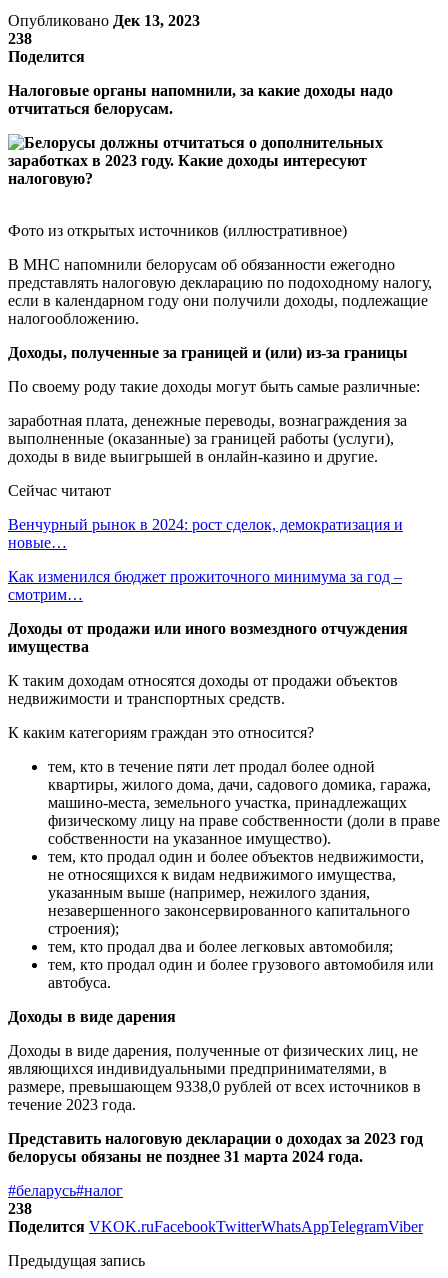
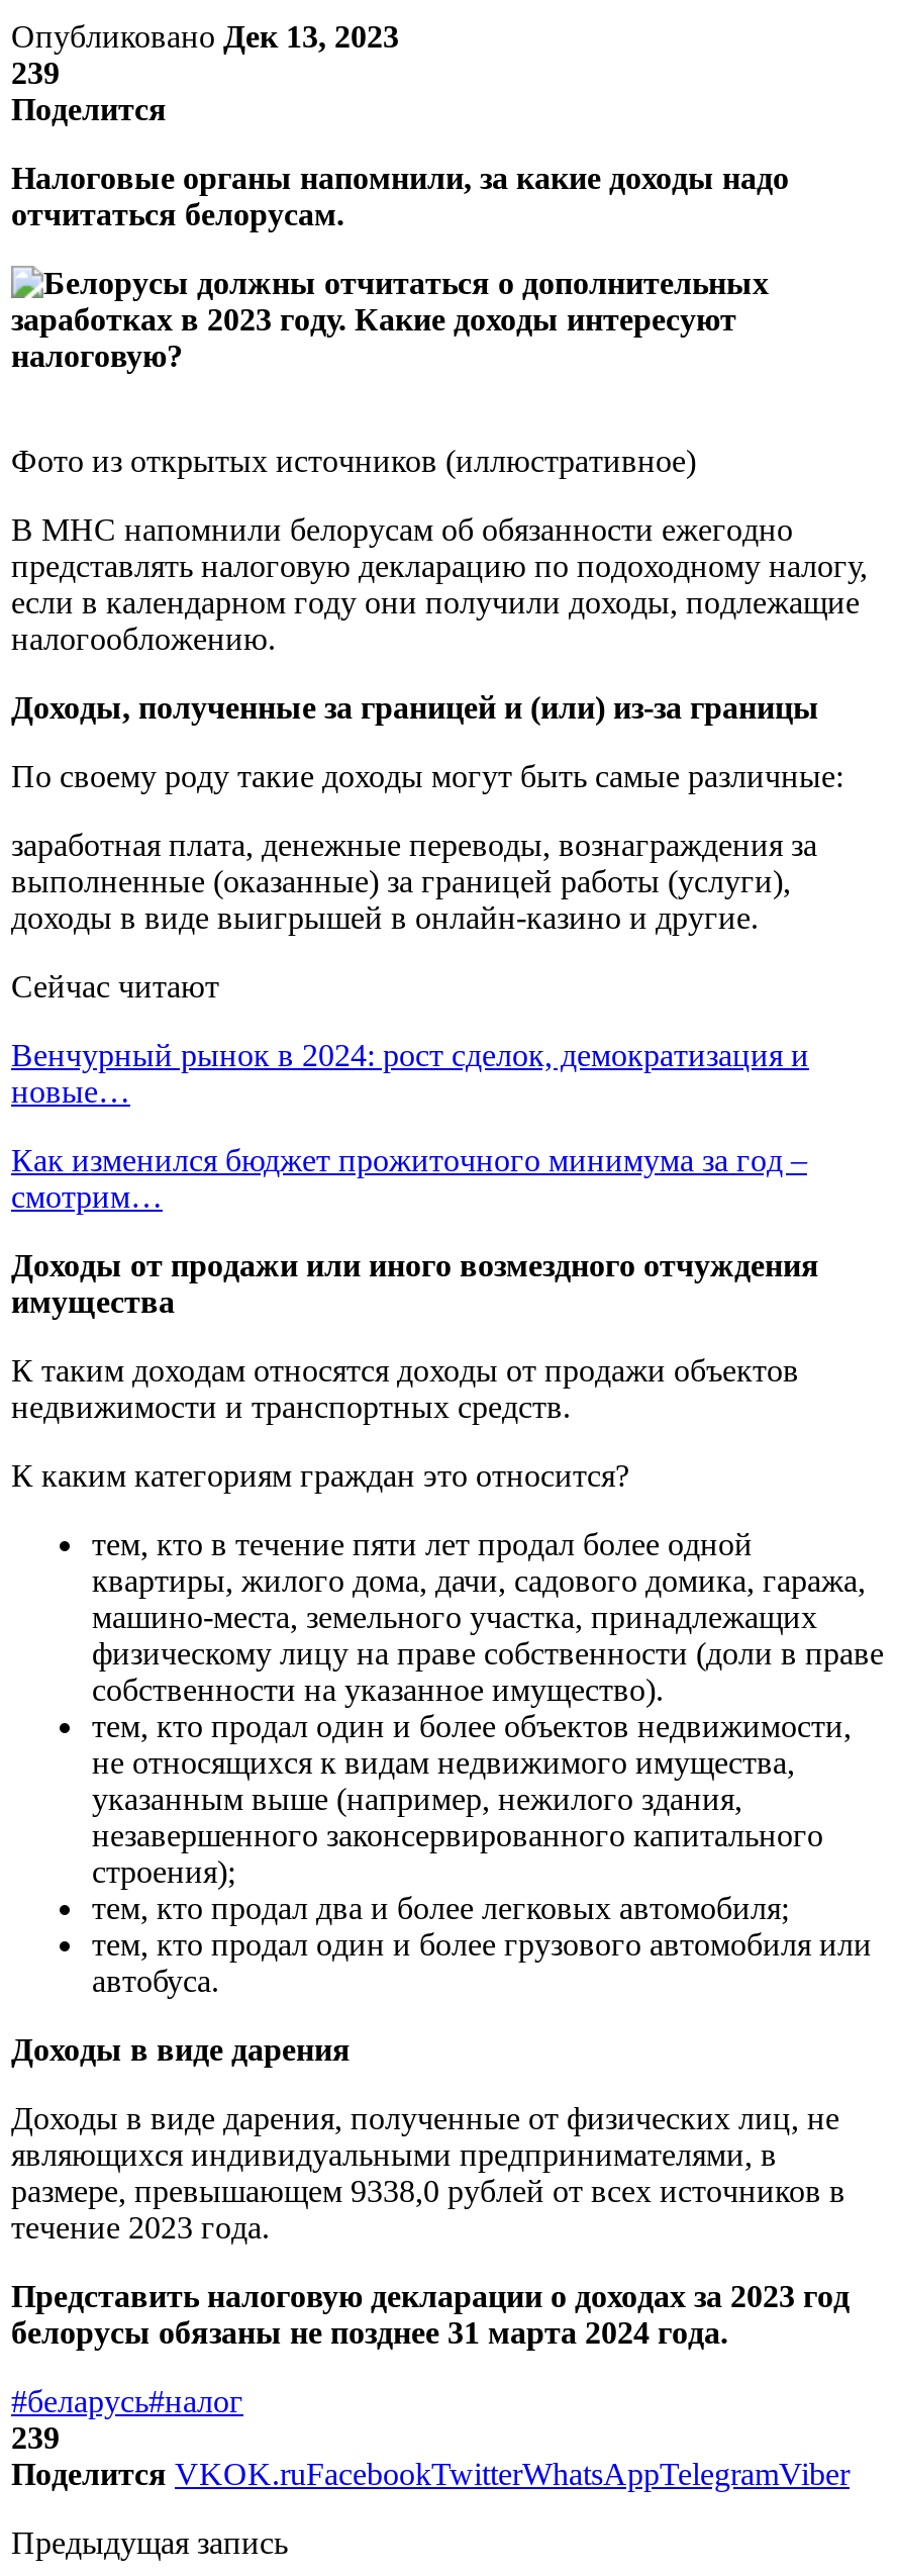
[8,30,32,47] 238 -> [11,55,60,90] 239
[8,1200,32,1217] 238 -> [11,2420,60,2454] 239

